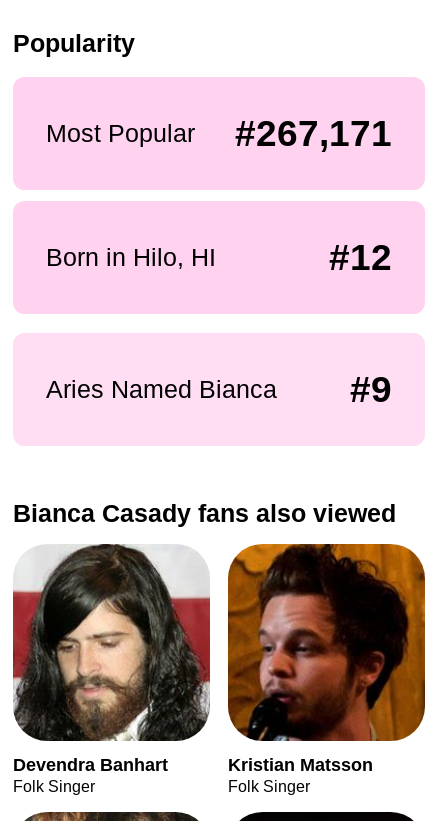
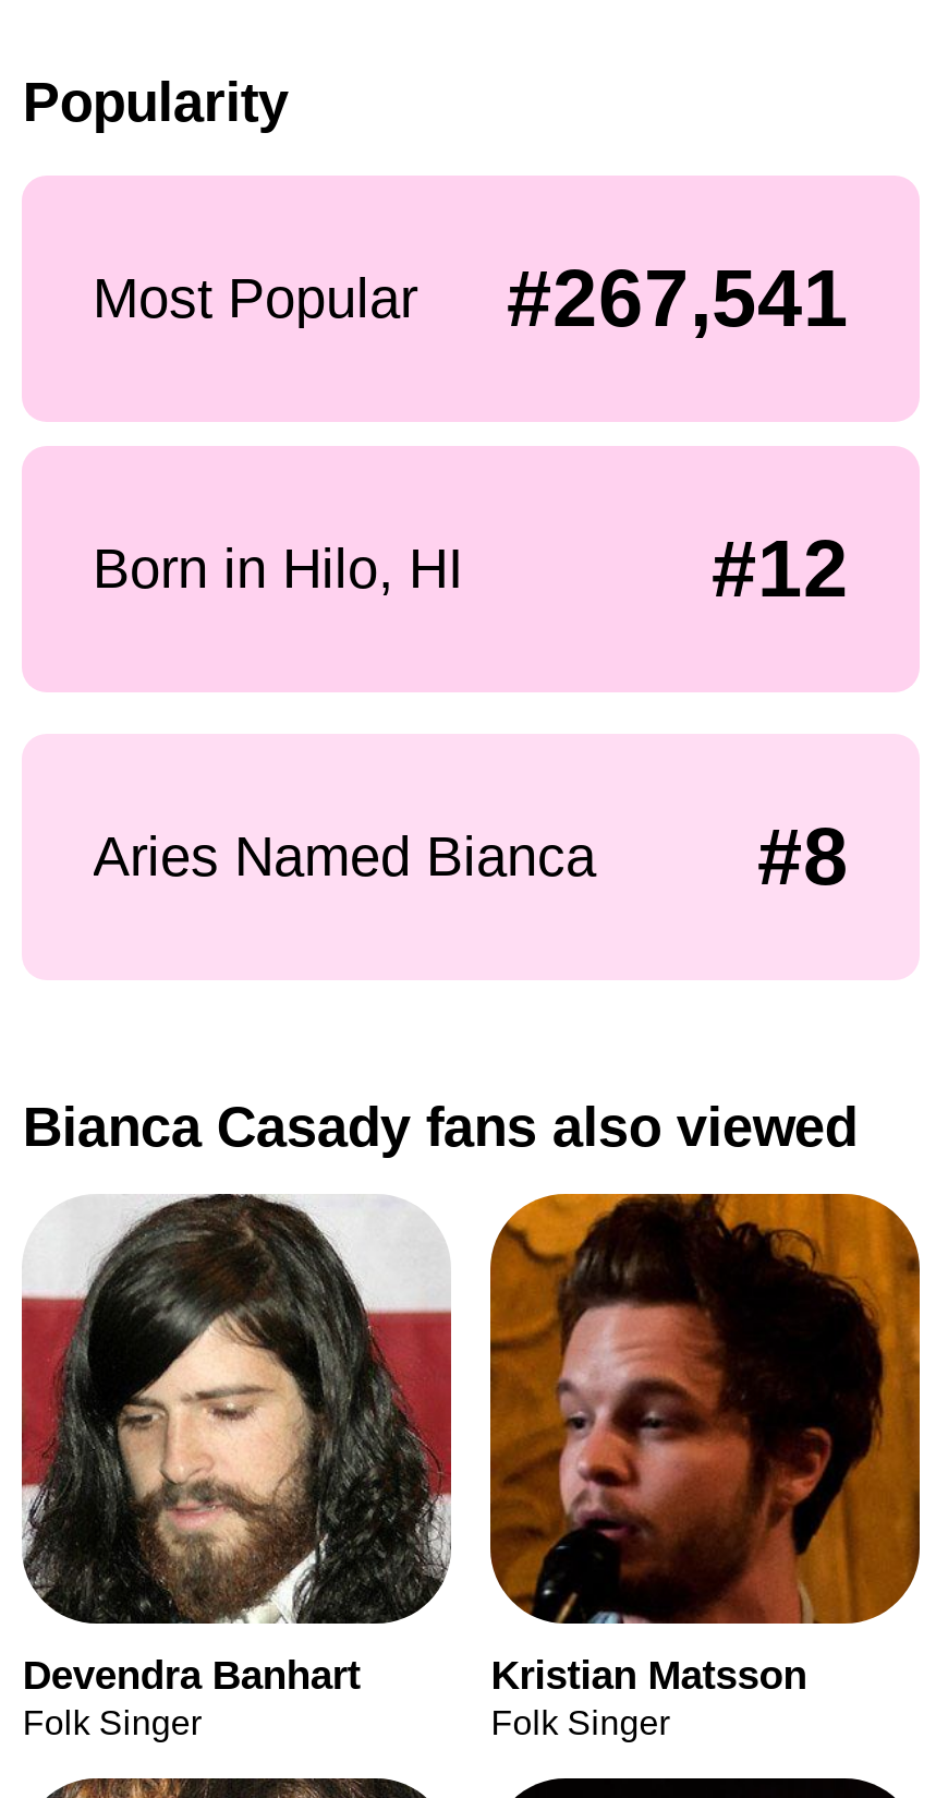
[45,113,392,154] Most Popular #267,171 -> [93,254,849,343] Most Popular #267,541
[350,369,392,410] #9 -> [757,812,849,901] #8

